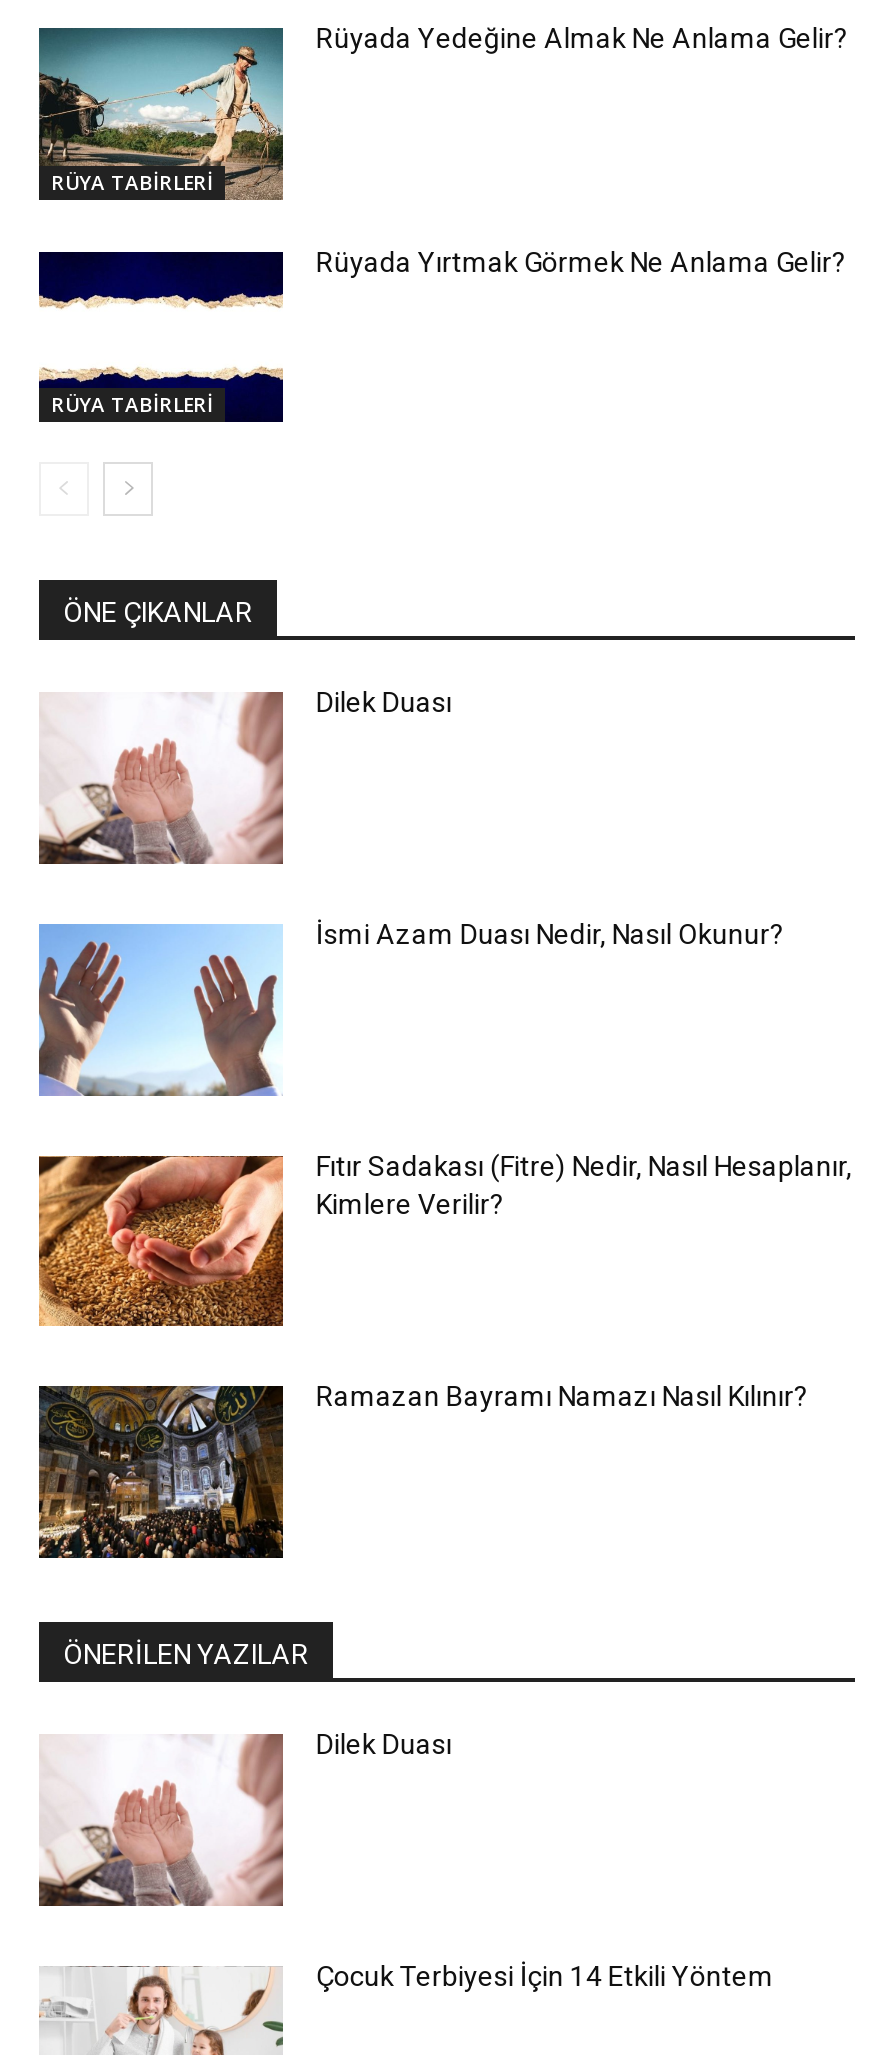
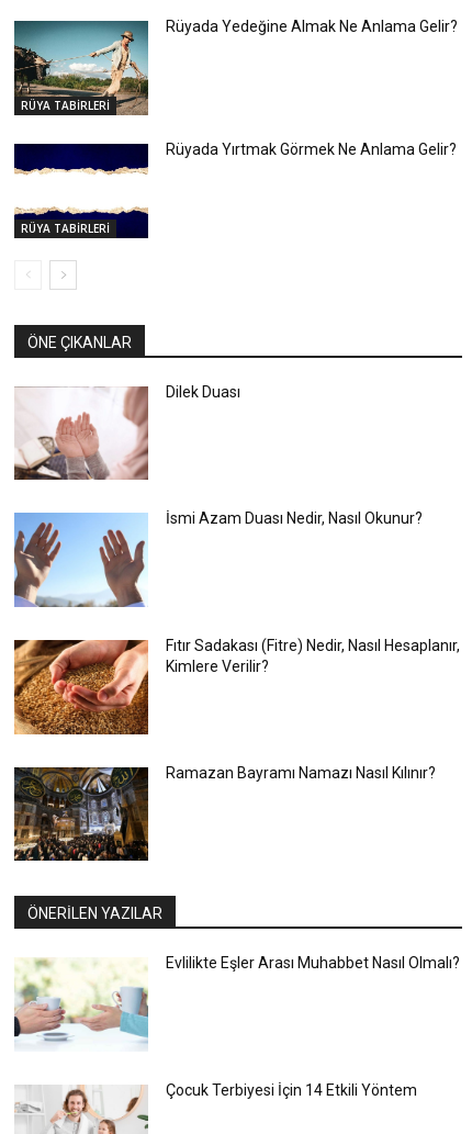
[37,1727,452,1909] [image] | Dilek Duası -> [13,954,460,1053] [image] | Evlilikte Eşler Arası Muhabbet Nasıl Olmalı?

